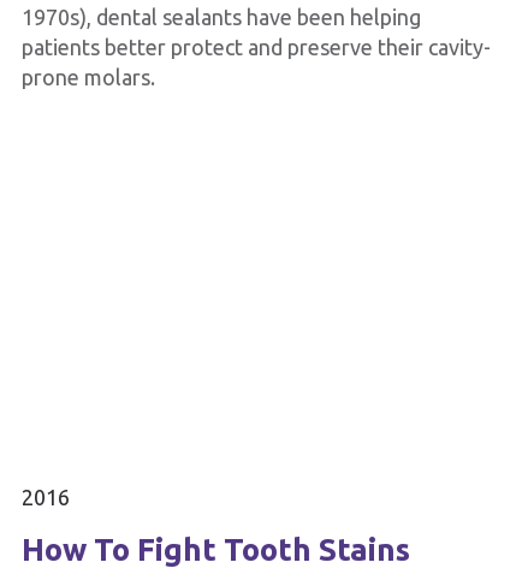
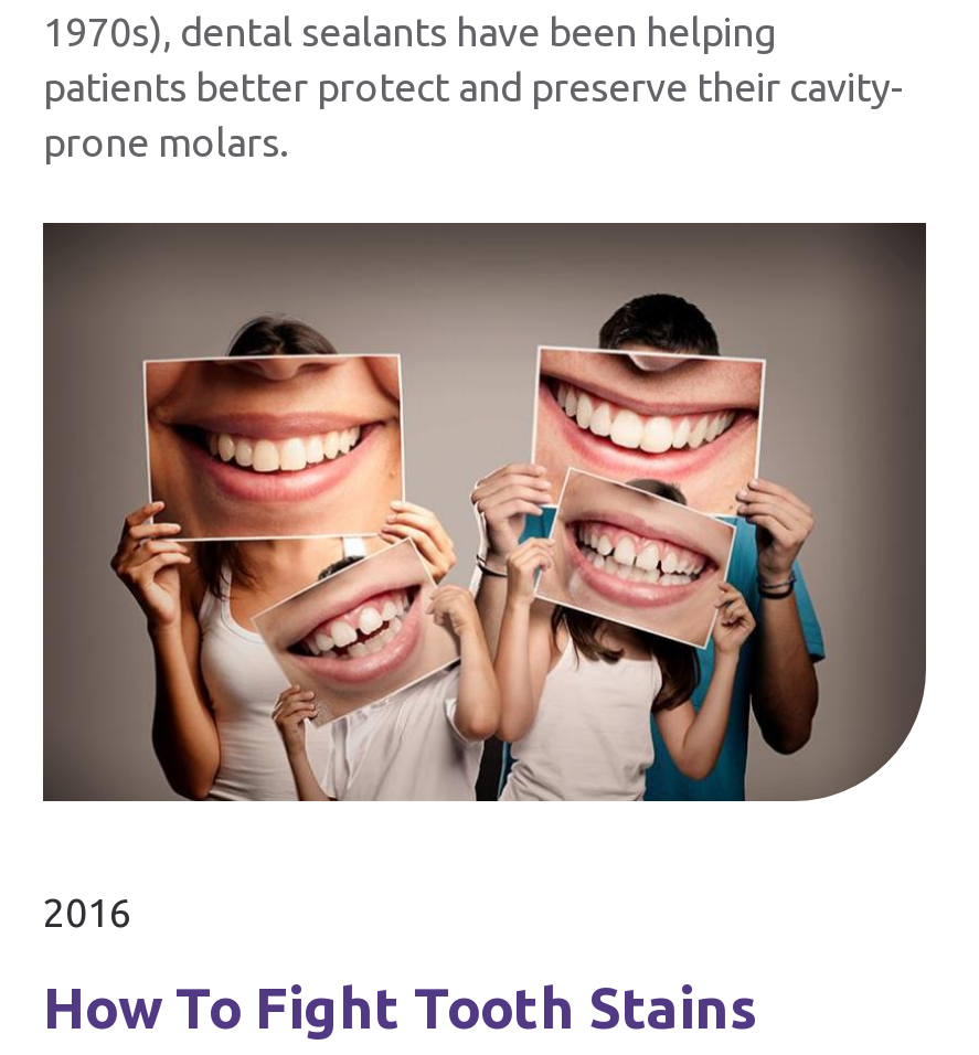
none -> [41,221,928,803] [image]

